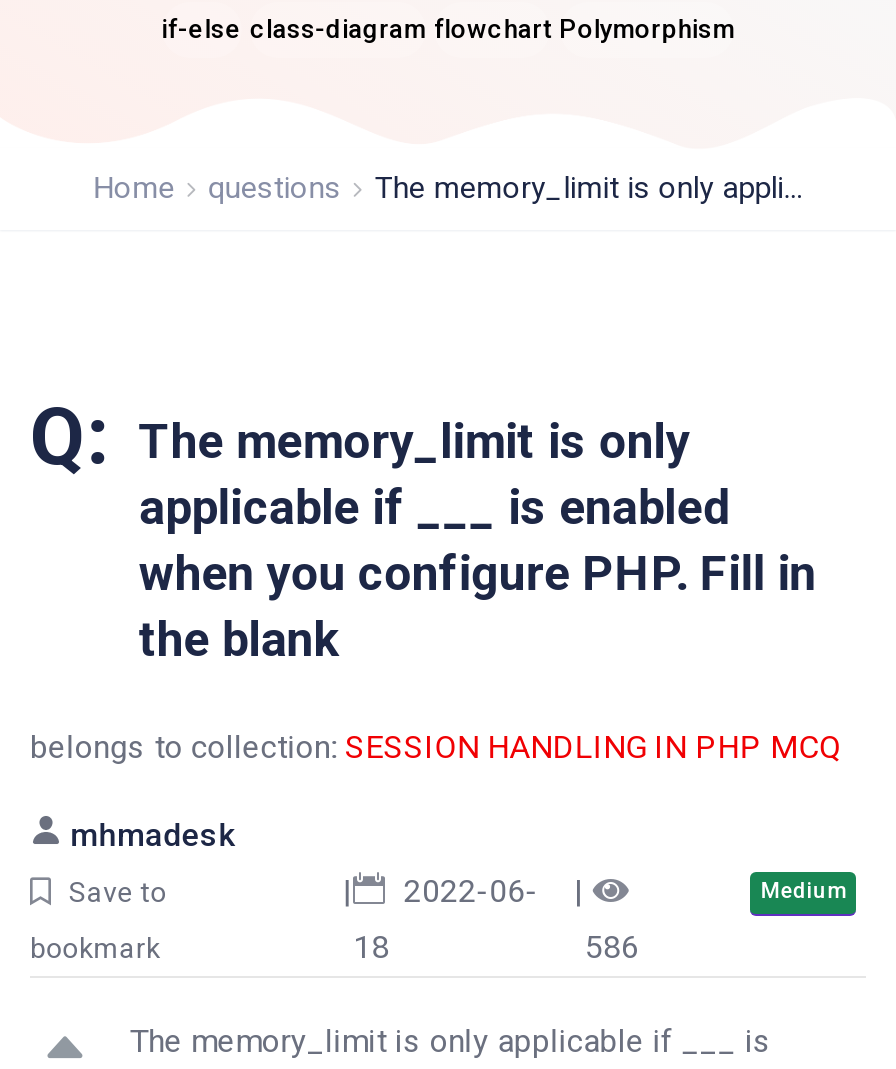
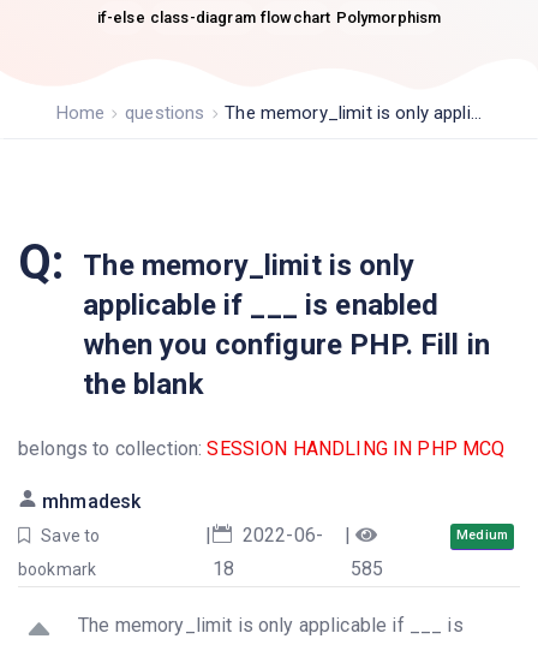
[584,928,648,966] 586 -> [351,557,389,580] 585

